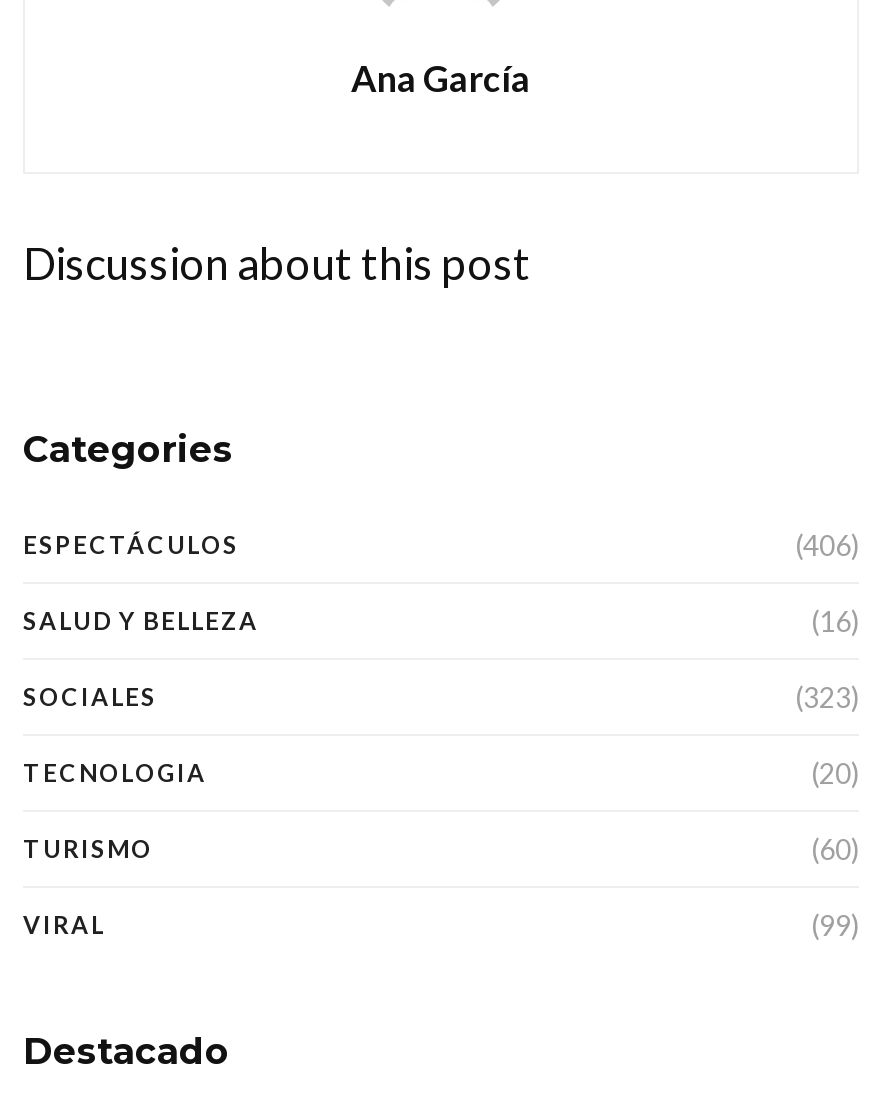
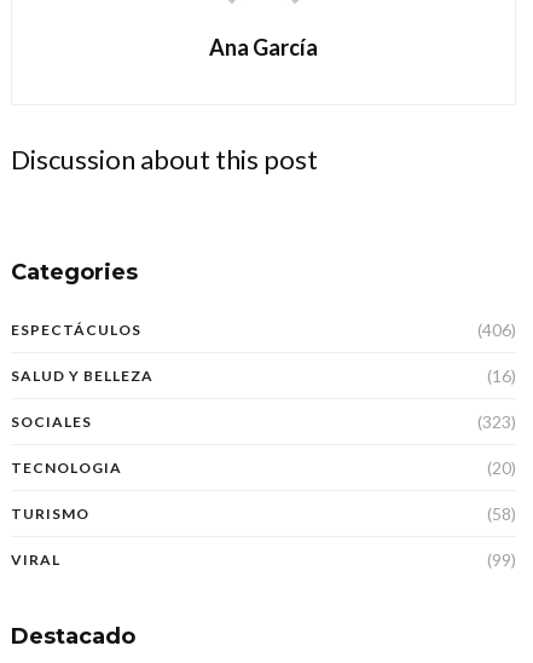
[811,832,859,866] (60) -> [487,503,516,524] (58)

